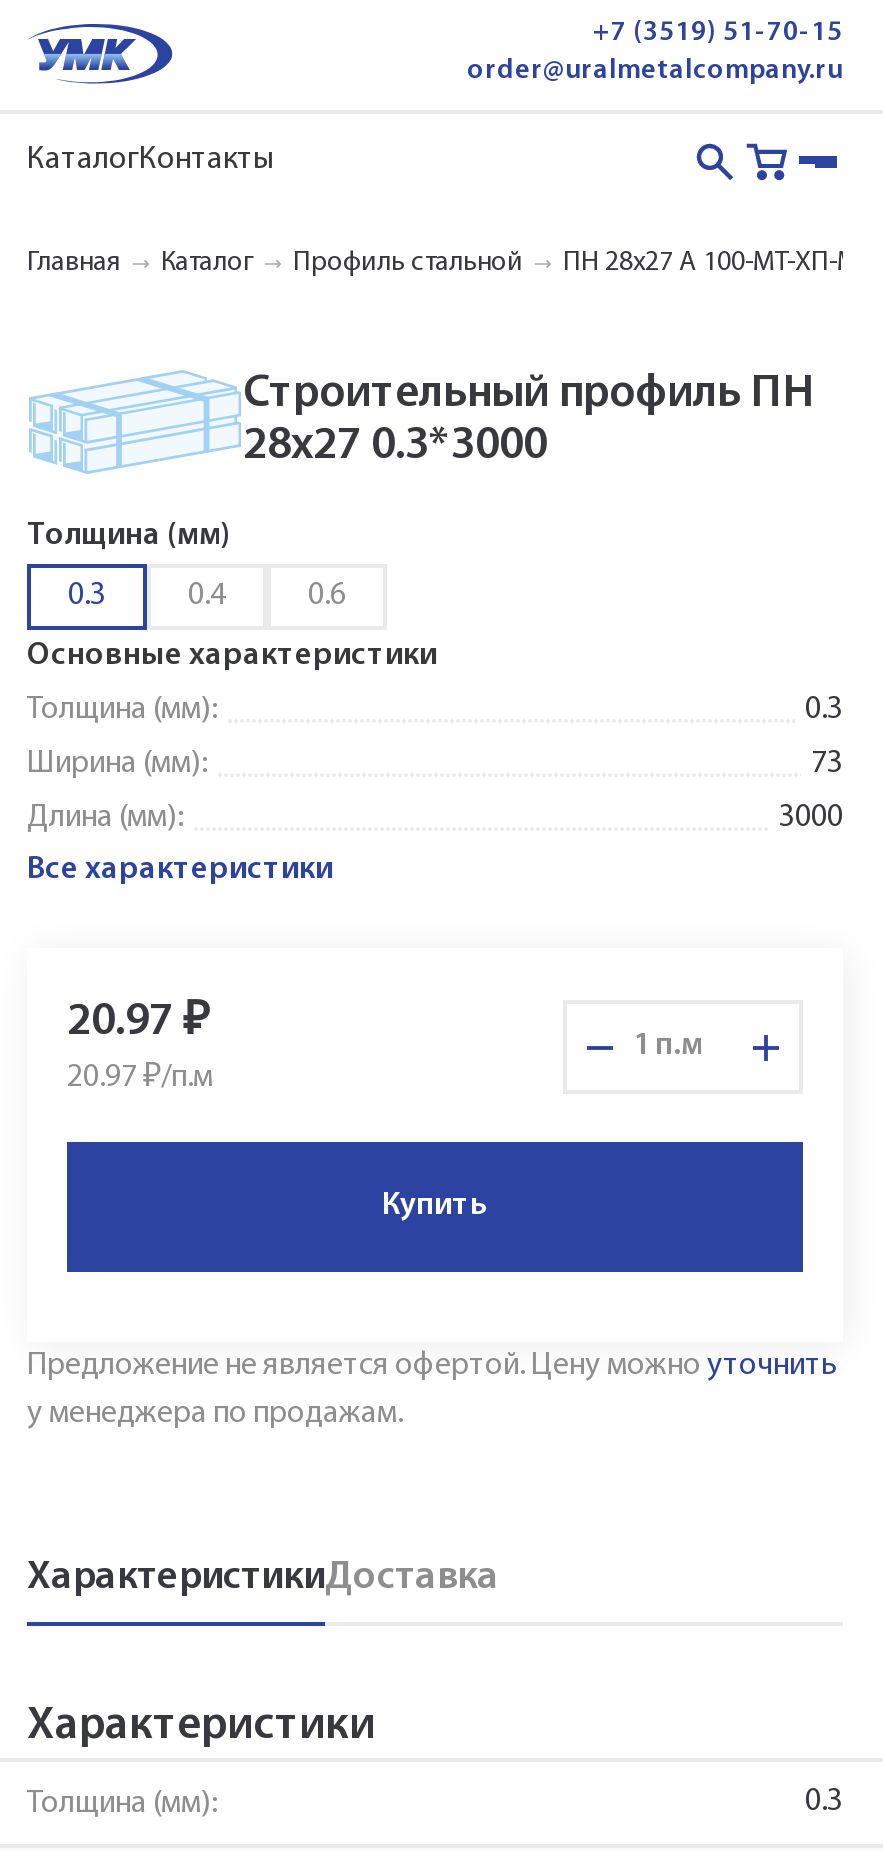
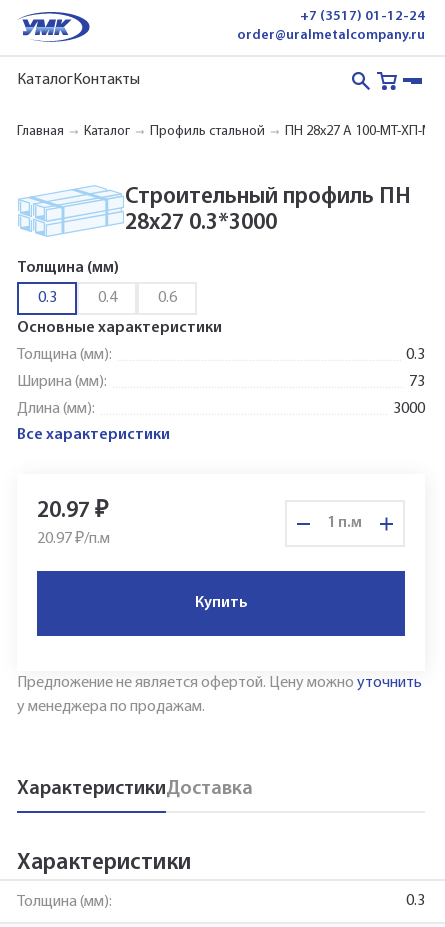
[593,18,843,48] +7 (3519) 51-70-15 -> [300,9,425,24] +7 (3517) 01-12-24

